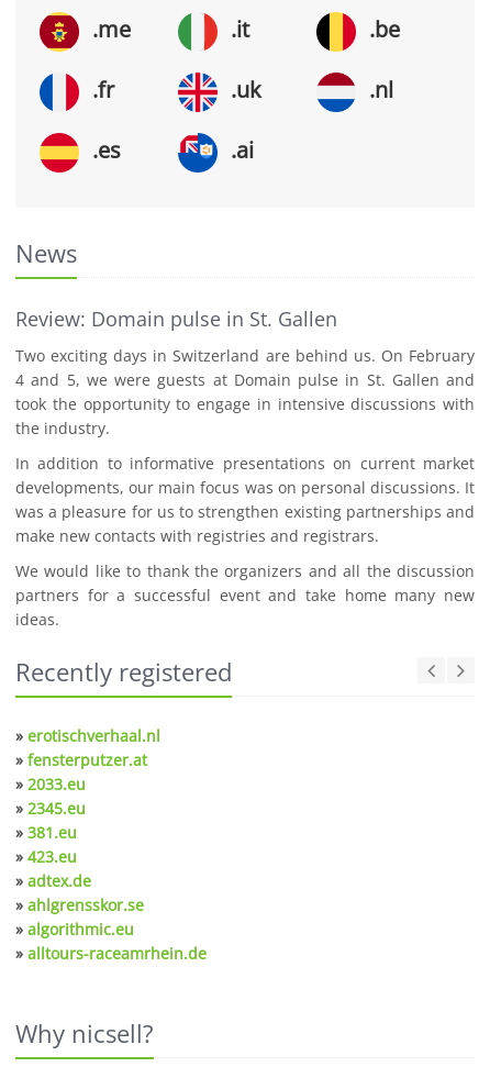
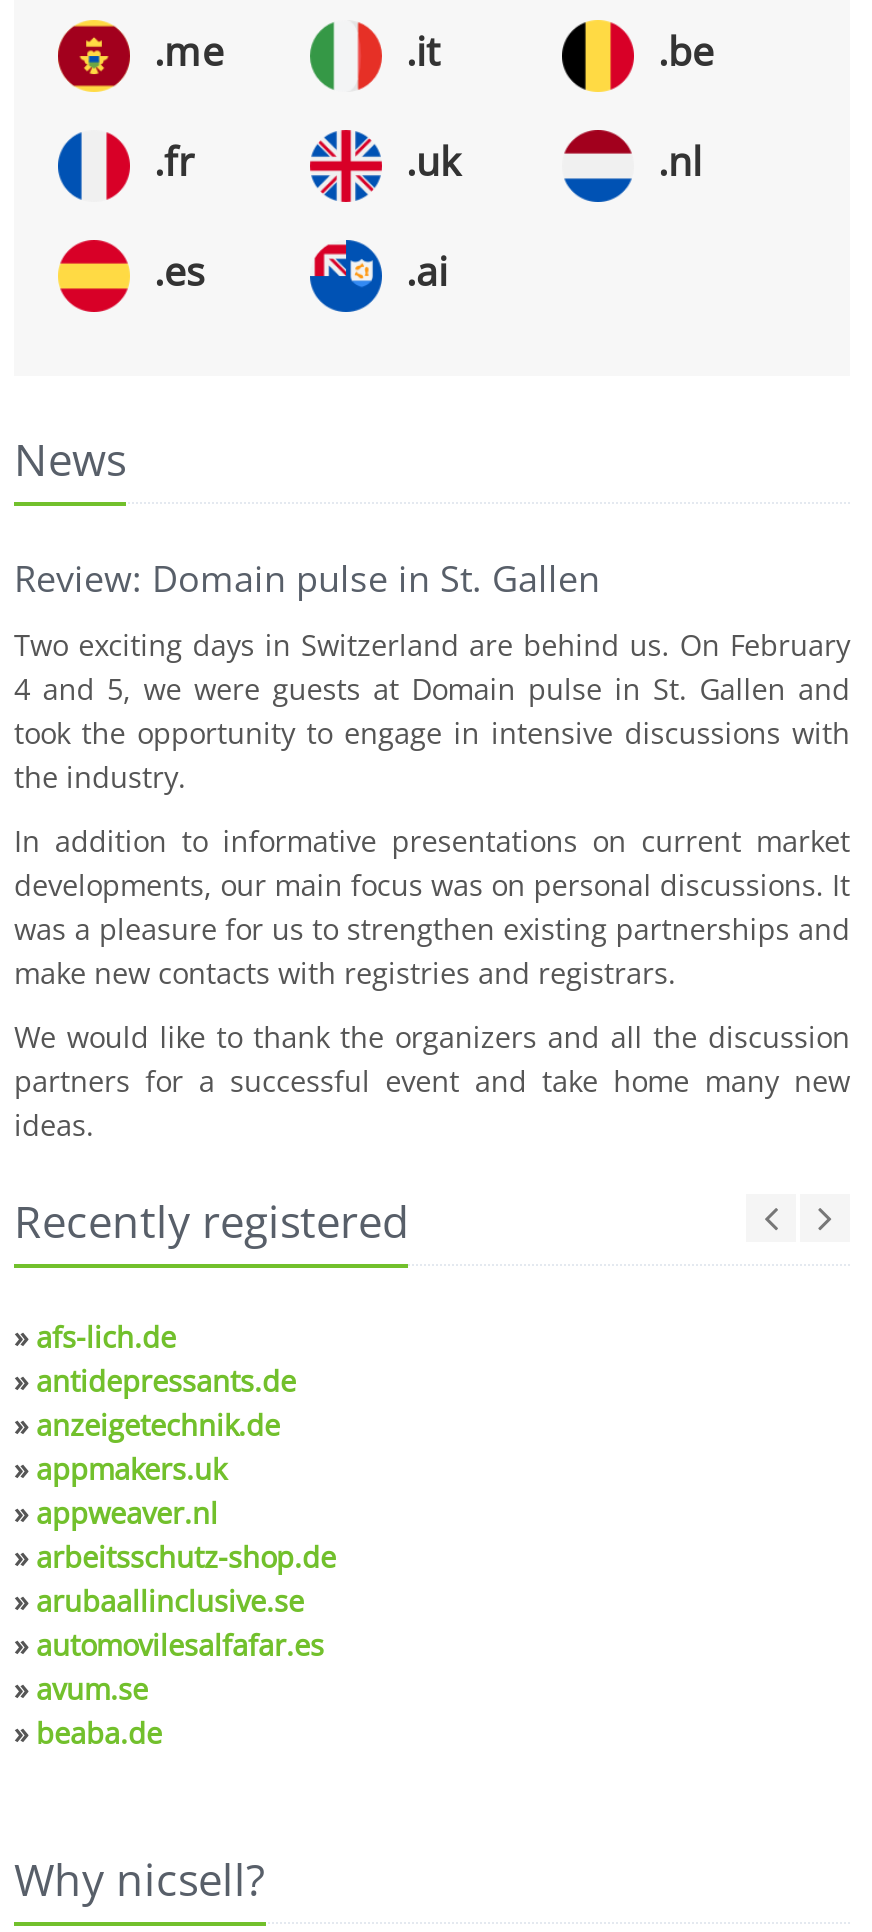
[15,725,207,964] » erotischverhaal.nl | » fensterputzer.at | » 2033.eu | » 2345.eu | » 381.eu | » 423.eu | » adtex.de | » ahlgrensskor.se | » algorithmic.eu | » alltours-raceamrhein.de -> [14,1318,336,1752] » afs-lich.de | » antidepressants.de | » anzeigetechnik.de | » appmakers.uk | » appweaver.nl | » arbeitsschutz-shop.de | » arubaallinclusive.se | » automovilesalfafar.es | » avum.se | » beaba.de

